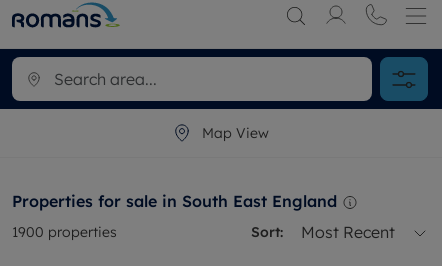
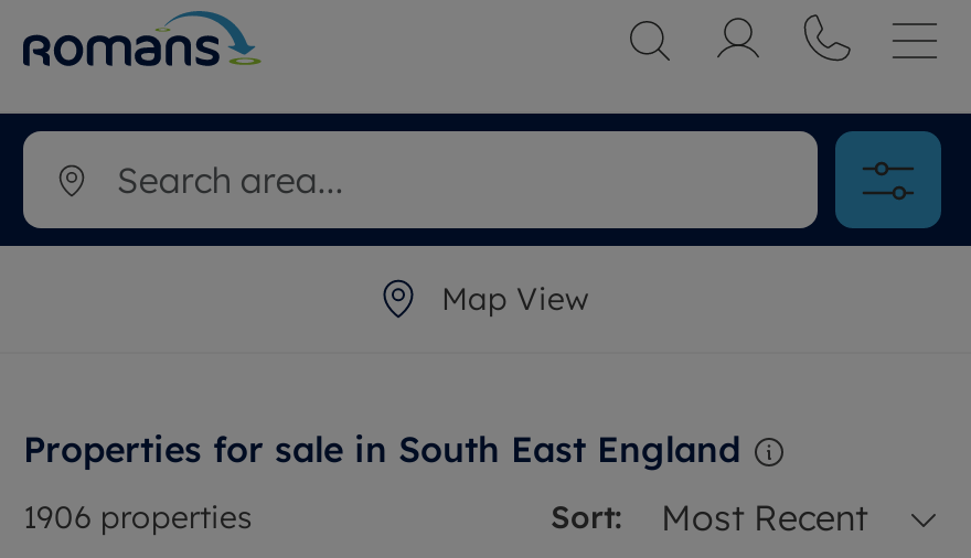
[12,223,117,241] 1900 properties -> [23,497,253,537] 1906 properties

